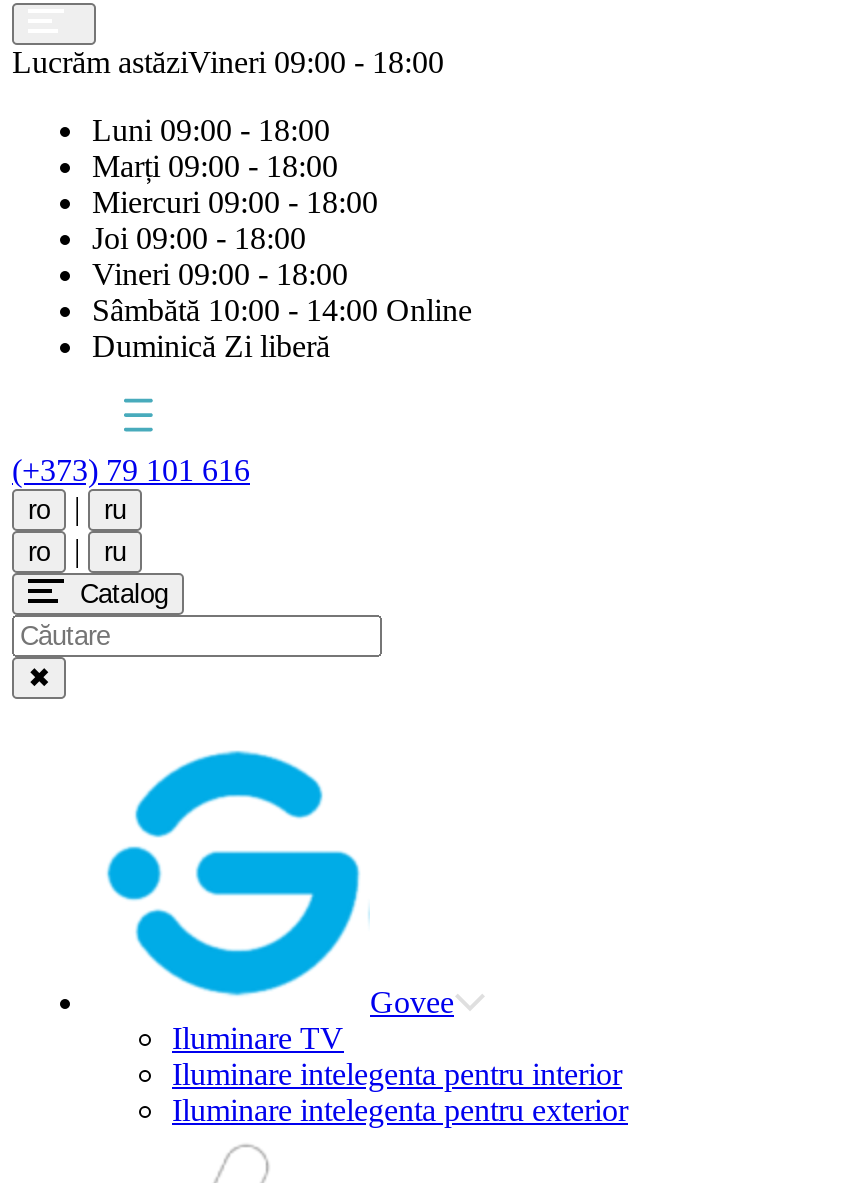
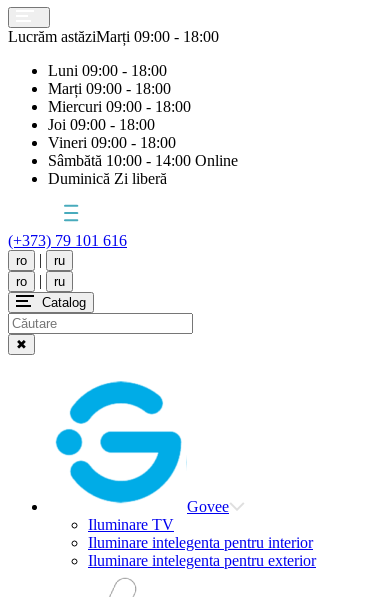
[12,45,444,79] Lucrăm astăziVineri 09:00 - 18:00 -> [8,28,219,45] Lucrăm astăziMarți 09:00 - 18:00

